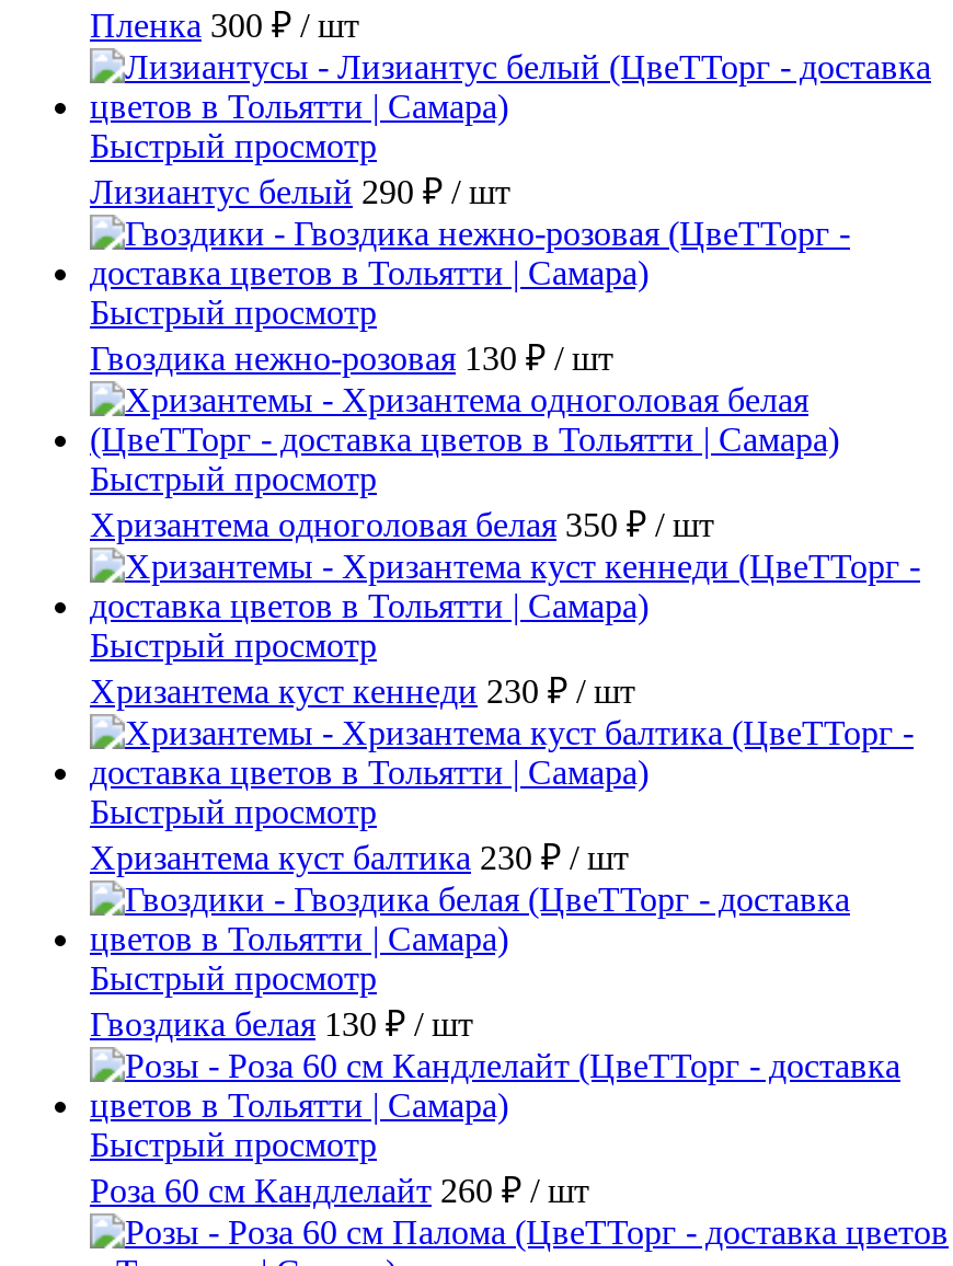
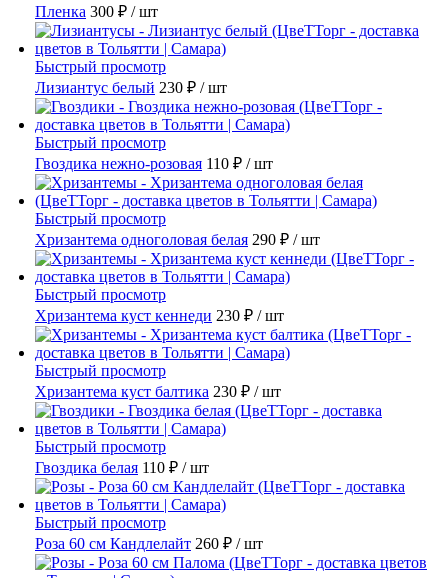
[90,172,510,209] Лизиантус белый 290 ₽ / шт -> [35,78,227,95] Лизиантус белый 230 ₽ / шт
[90,338,613,376] Гвоздика нежно-розовая 130 ₽ / шт -> [35,154,273,171] Гвоздика нежно-розовая 110 ₽ / шт
[90,505,714,542] Хризантема одноголовая белая 350 ₽ / шт -> [35,230,320,247] Хризантема одноголовая белая 290 ₽ / шт
[90,1004,473,1041] Гвоздика белая 130 ₽ / шт -> [35,458,209,475] Гвоздика белая 110 ₽ / шт

